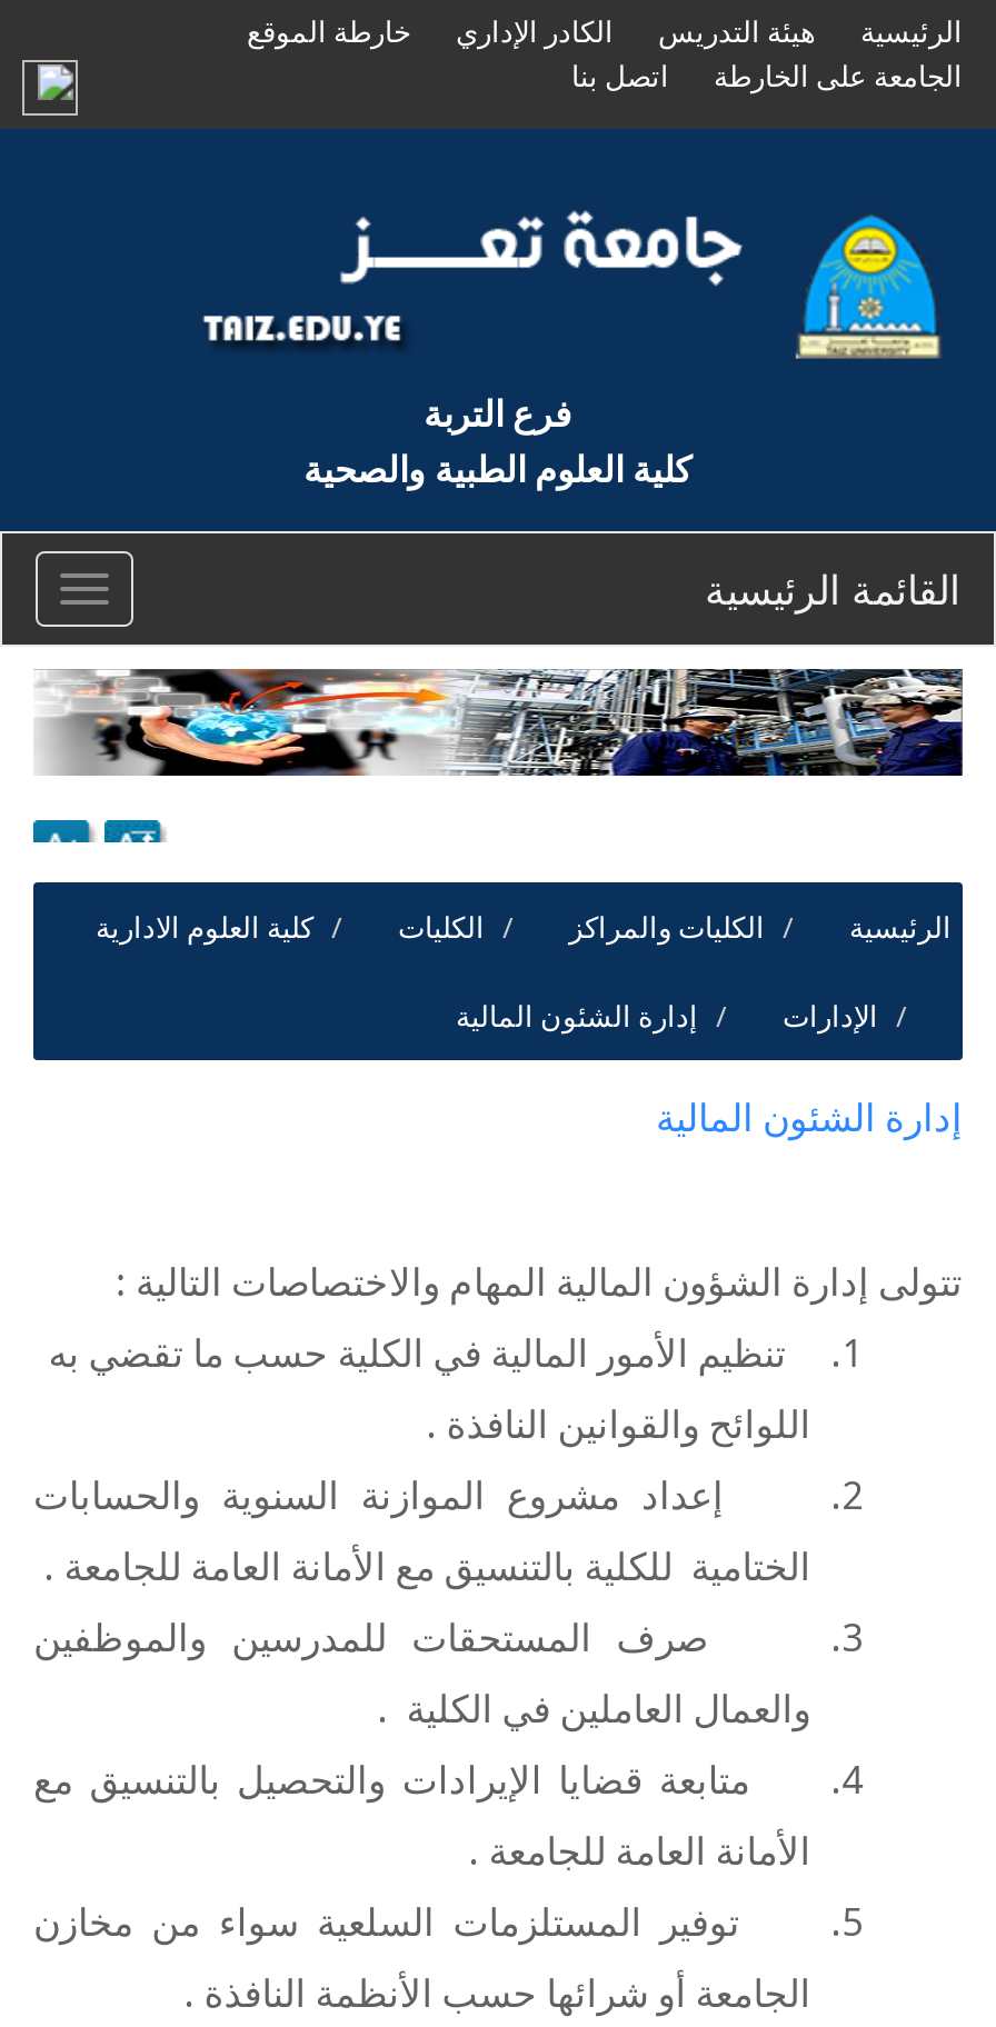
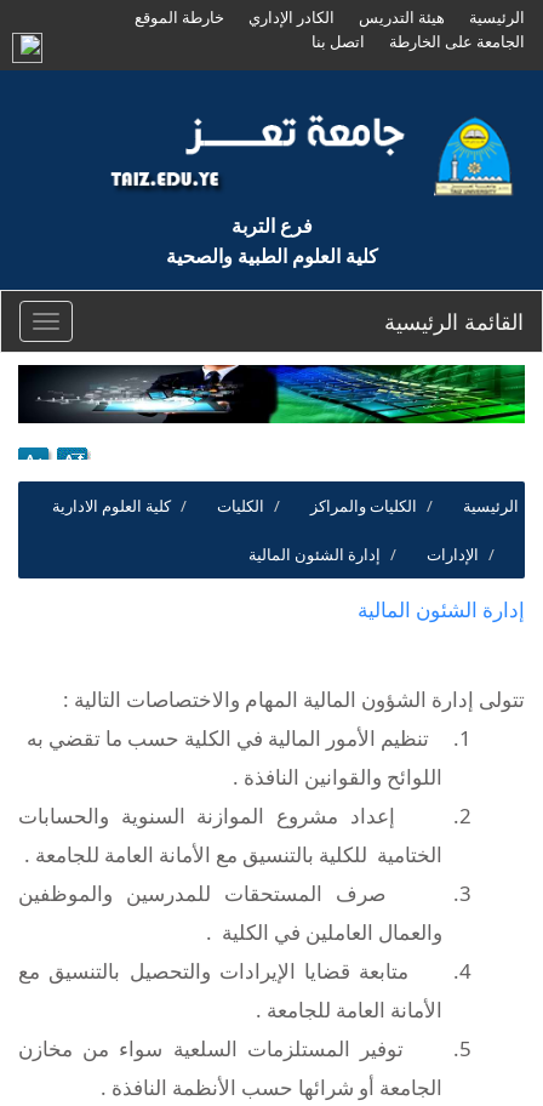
[33,667,965,778] [image] -> [17,364,526,424] [image]

